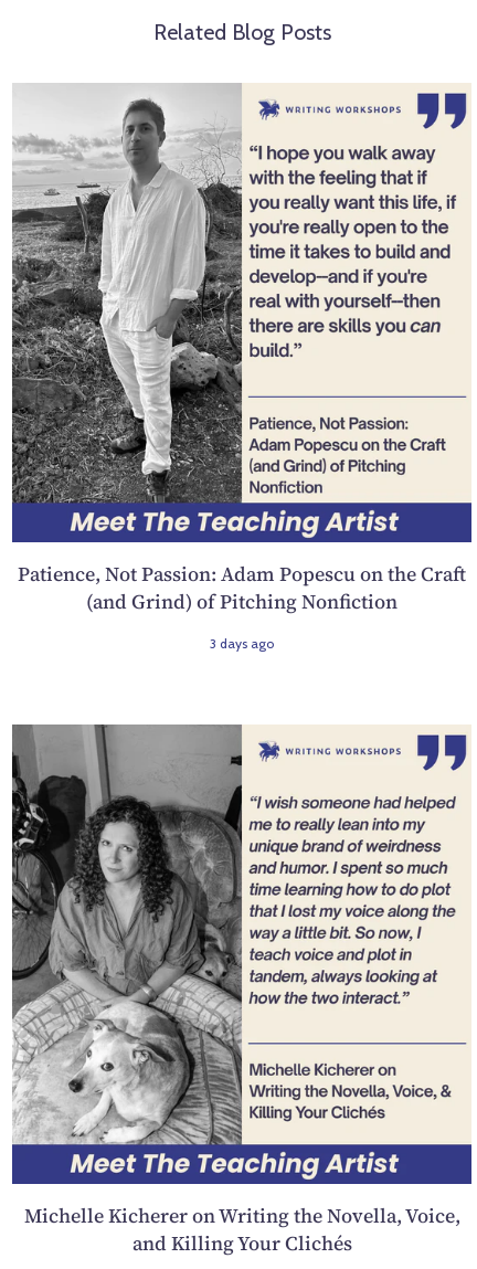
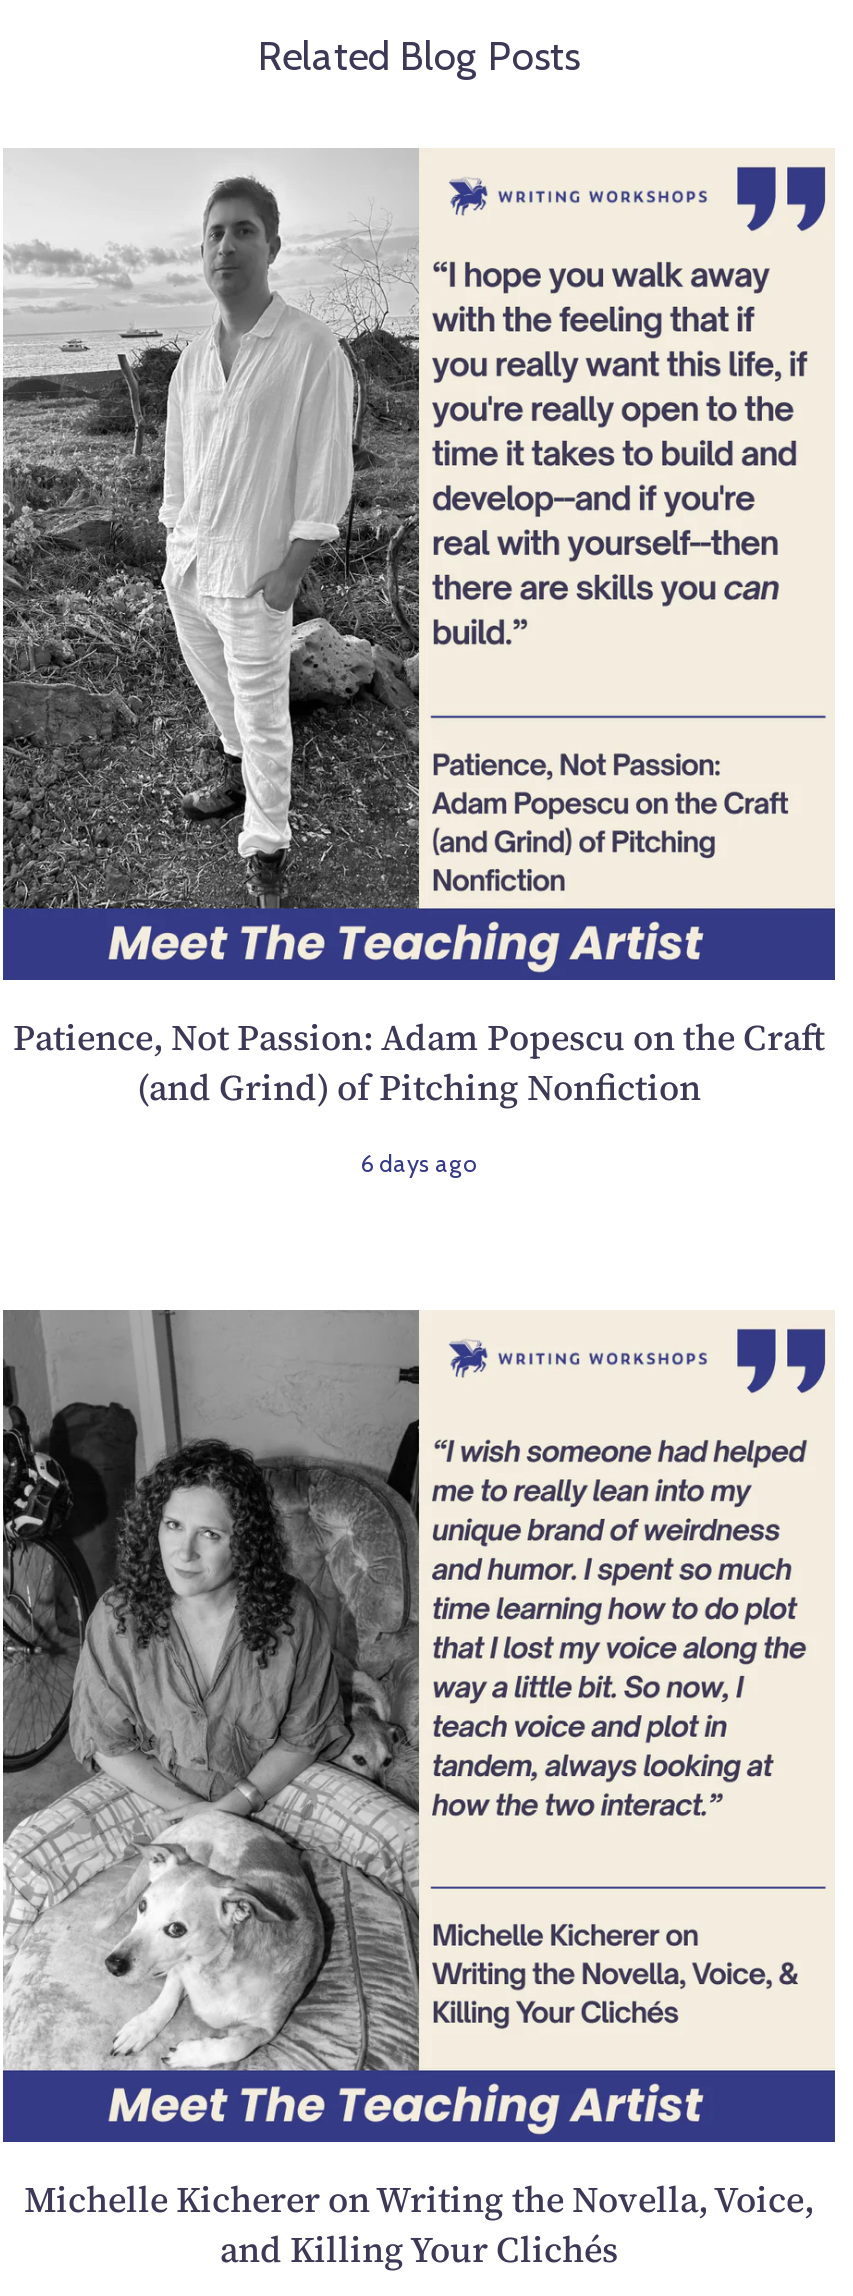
[210,635,274,651] 3 days ago -> [361,1147,477,1177] 6 days ago

